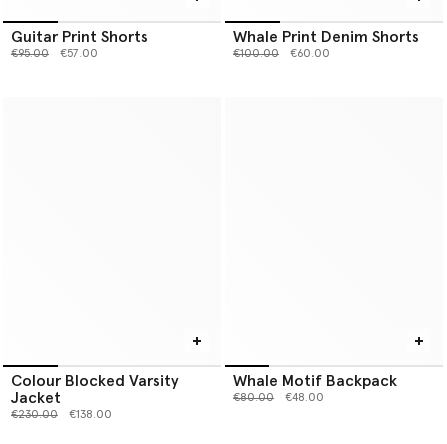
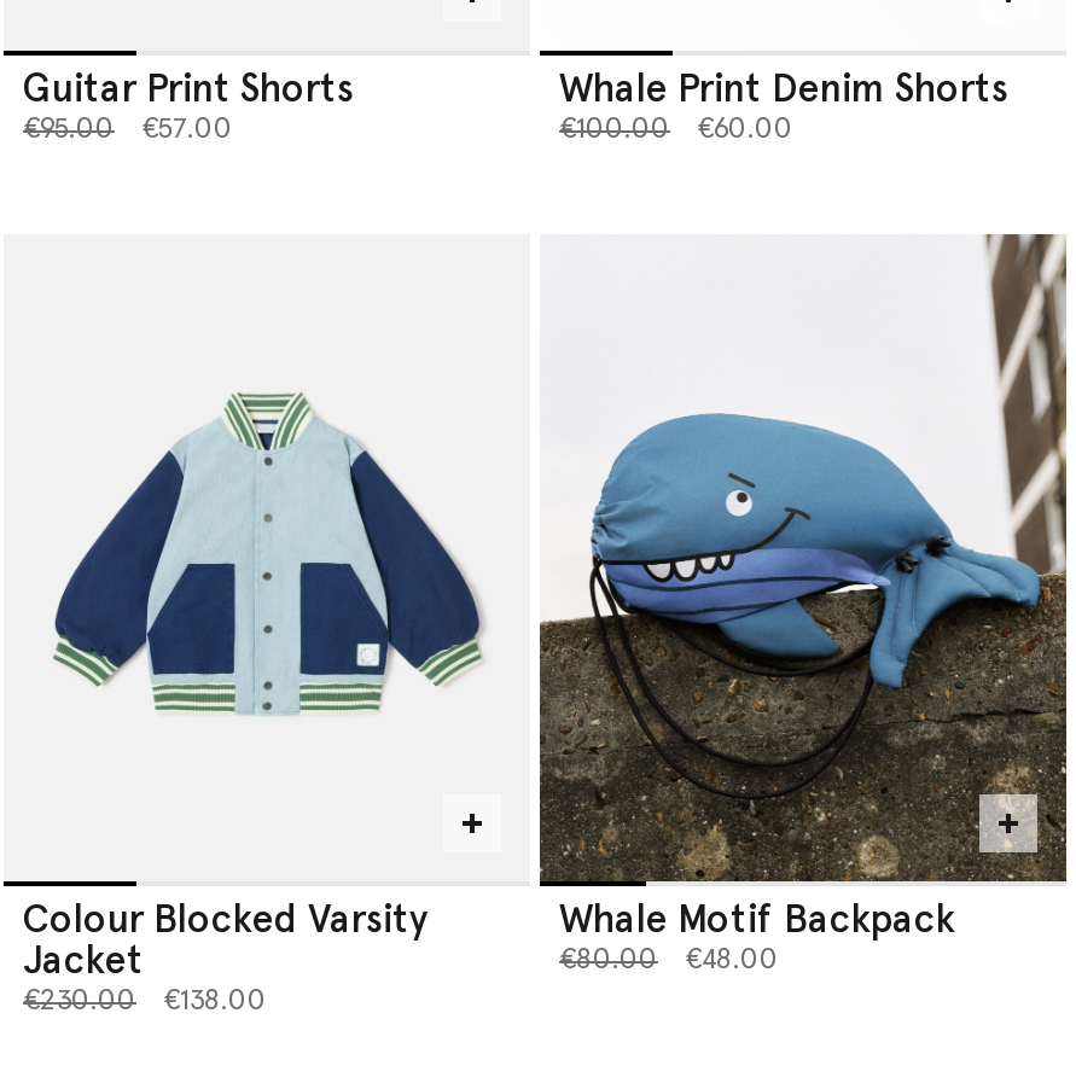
none -> [52,391,487,717] [image]
none -> [537,232,1069,884] [image]

